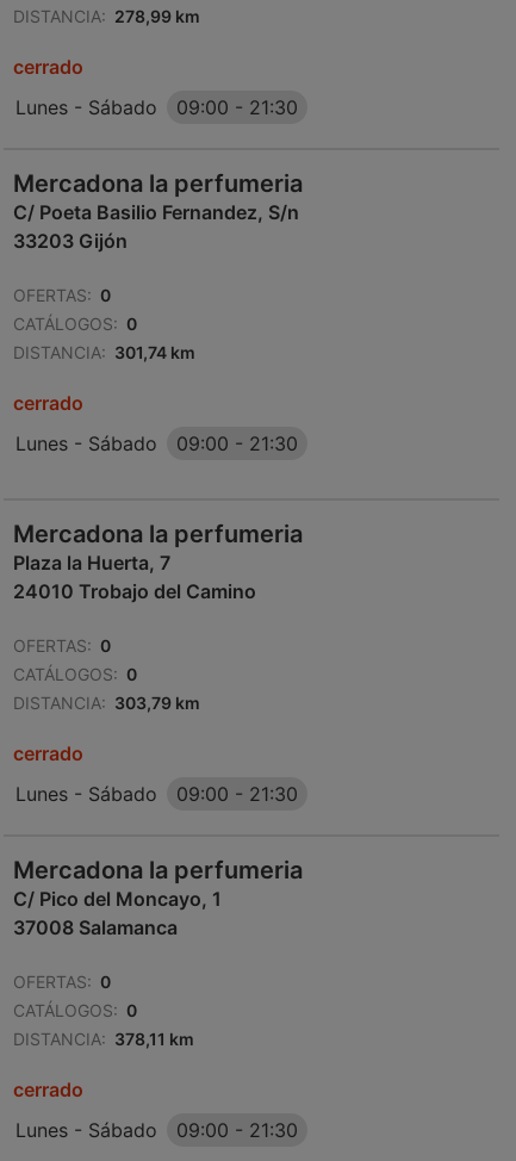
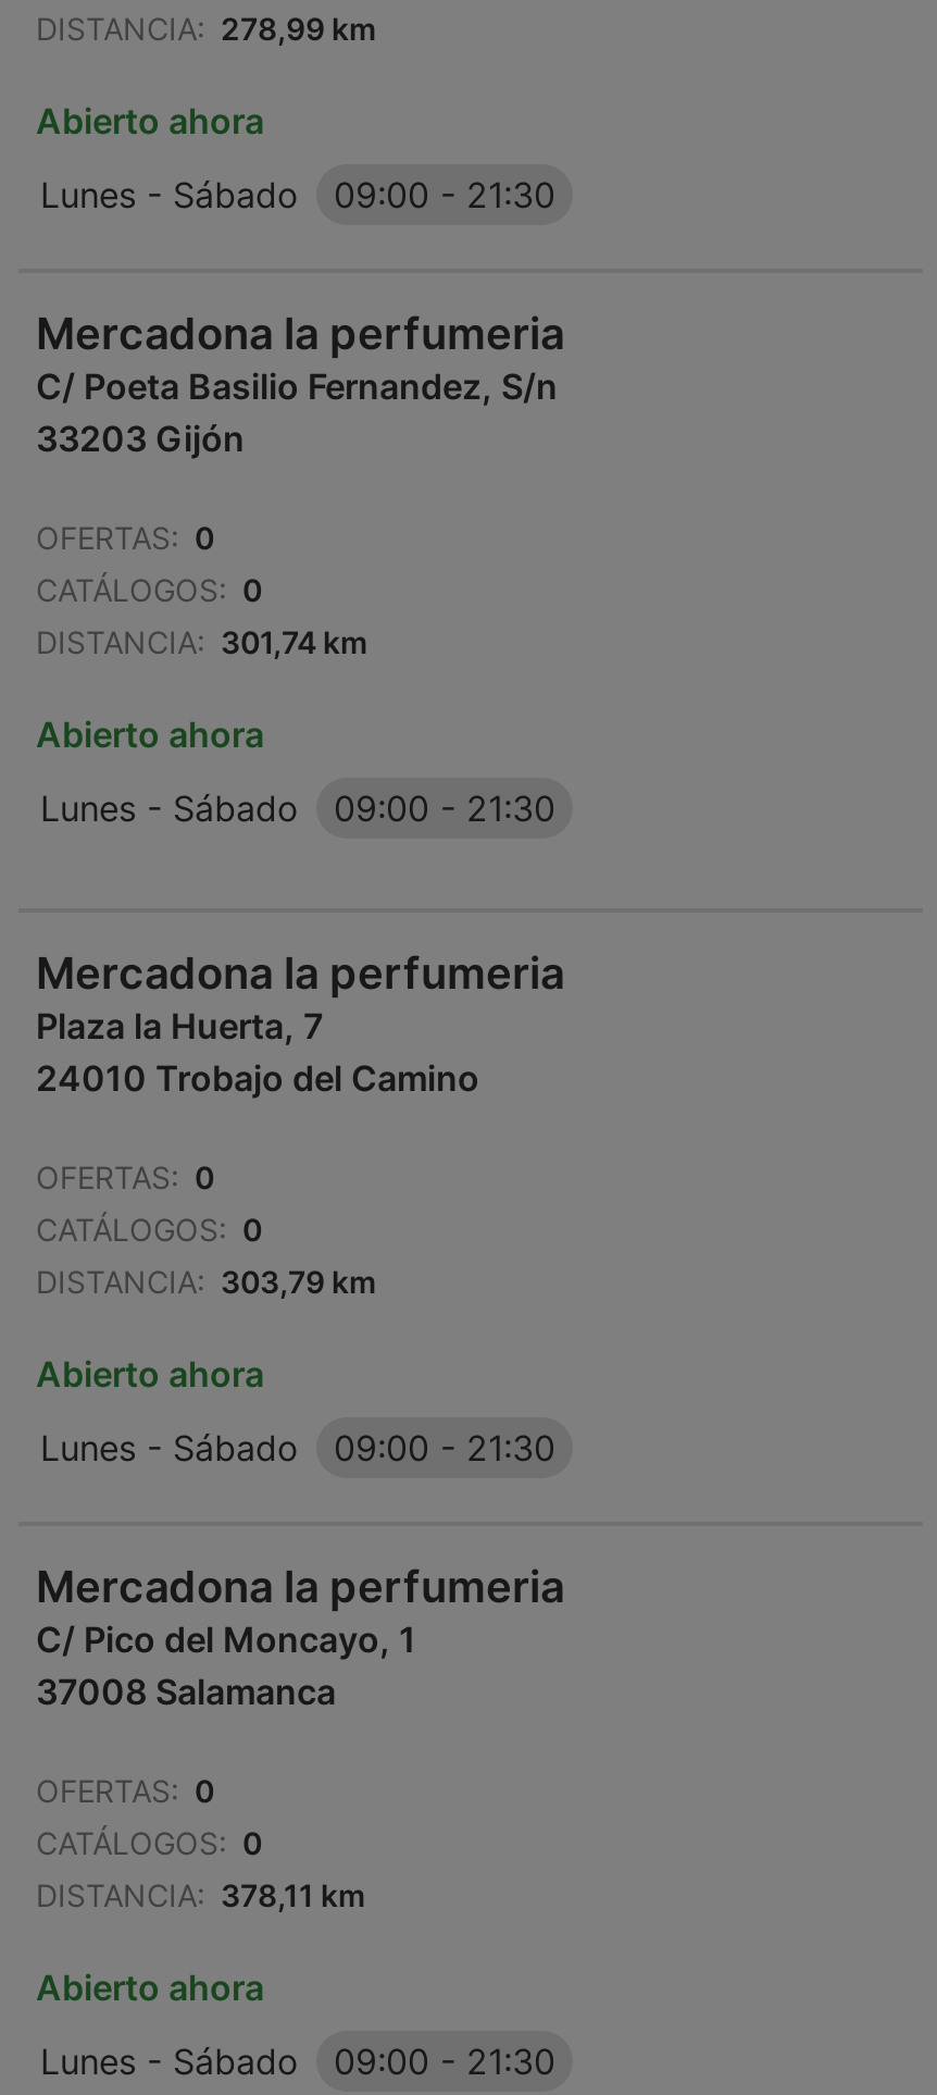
[13,55,83,79] cerrado -> [36,99,264,143] Abierto ahora
[13,391,83,415] cerrado -> [36,713,264,756] Abierto ahora
[13,742,83,765] cerrado -> [36,1353,264,1396] Abierto ahora
[13,1078,83,1102] cerrado -> [36,1966,264,2010] Abierto ahora

